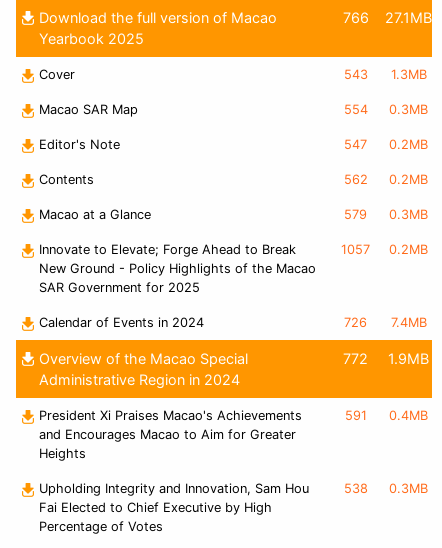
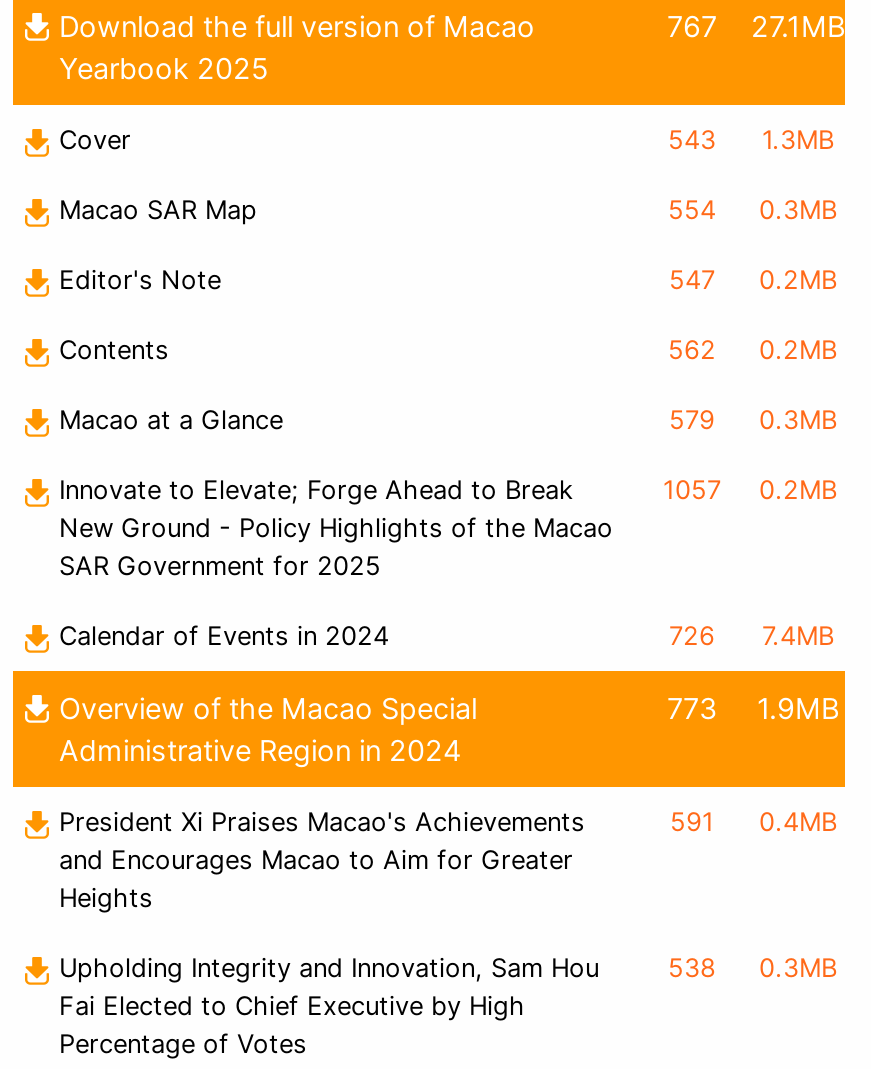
[342,9,432,26] 766 27.1MB -> [667,9,845,43] 767 27.1MB
[343,350,429,367] 772 1.9MB -> [667,691,839,725] 773 1.9MB

